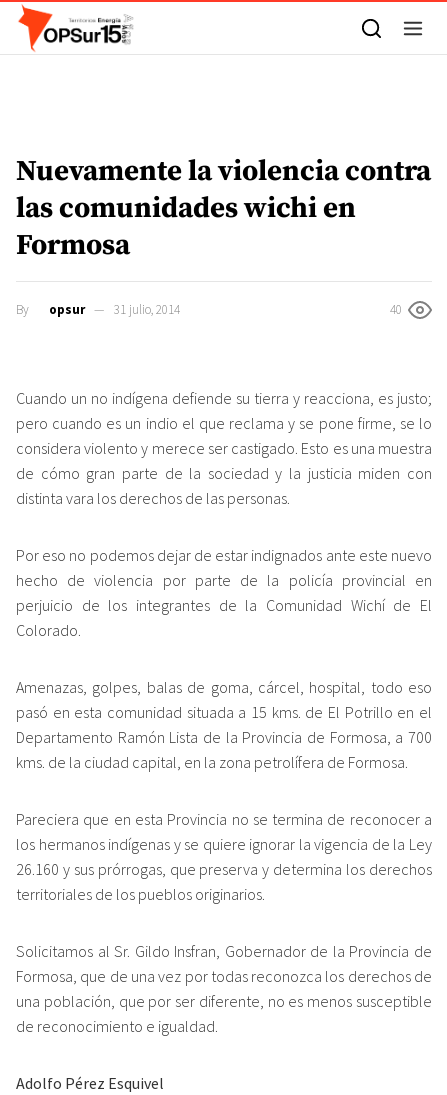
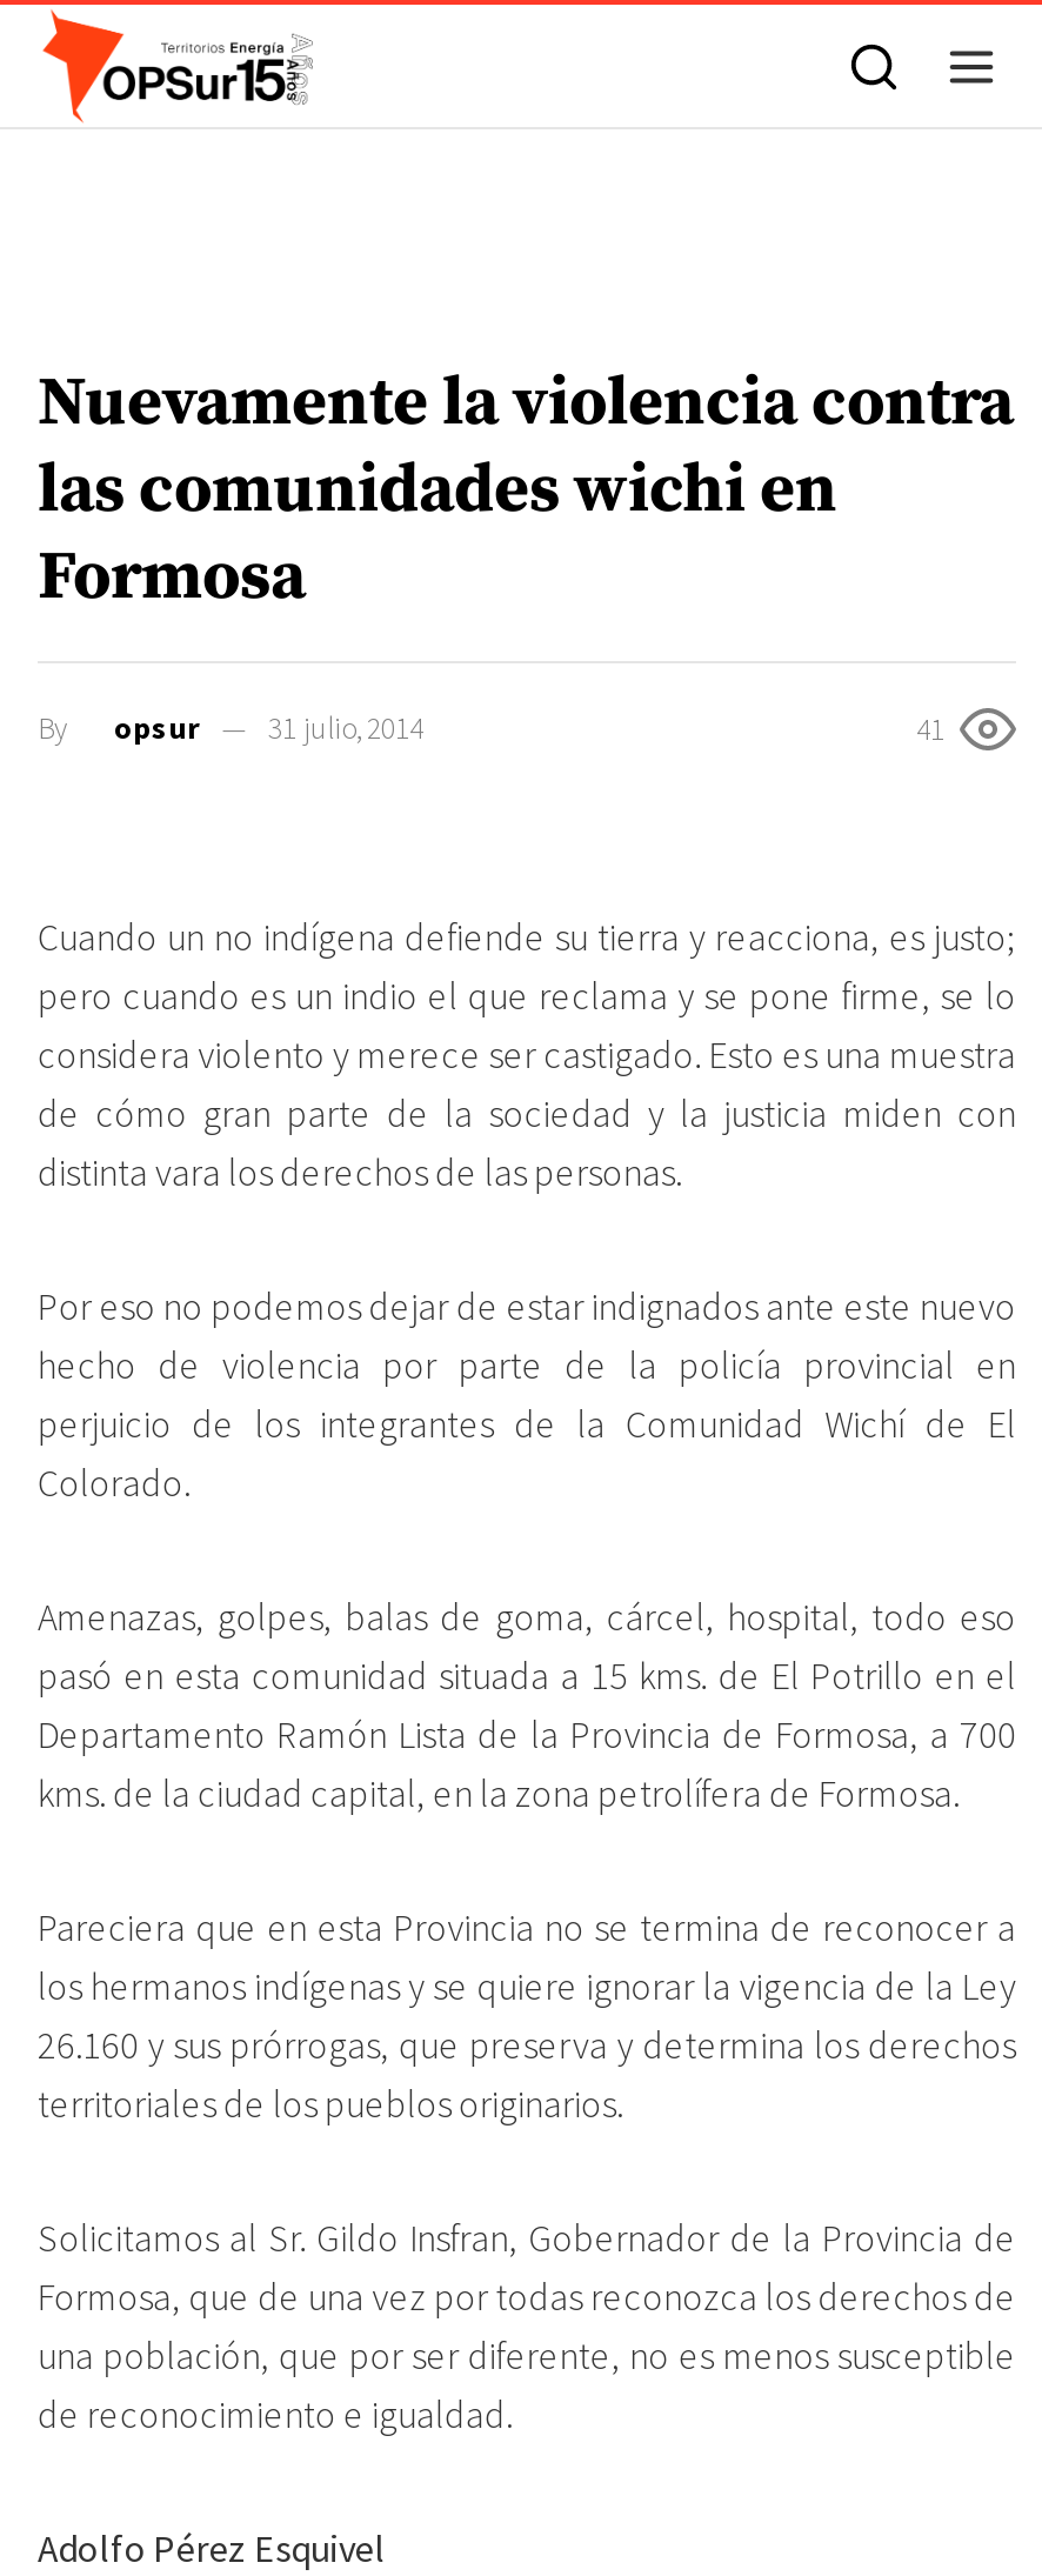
[389,301,401,318] 40 -> [916,709,944,749] 41

